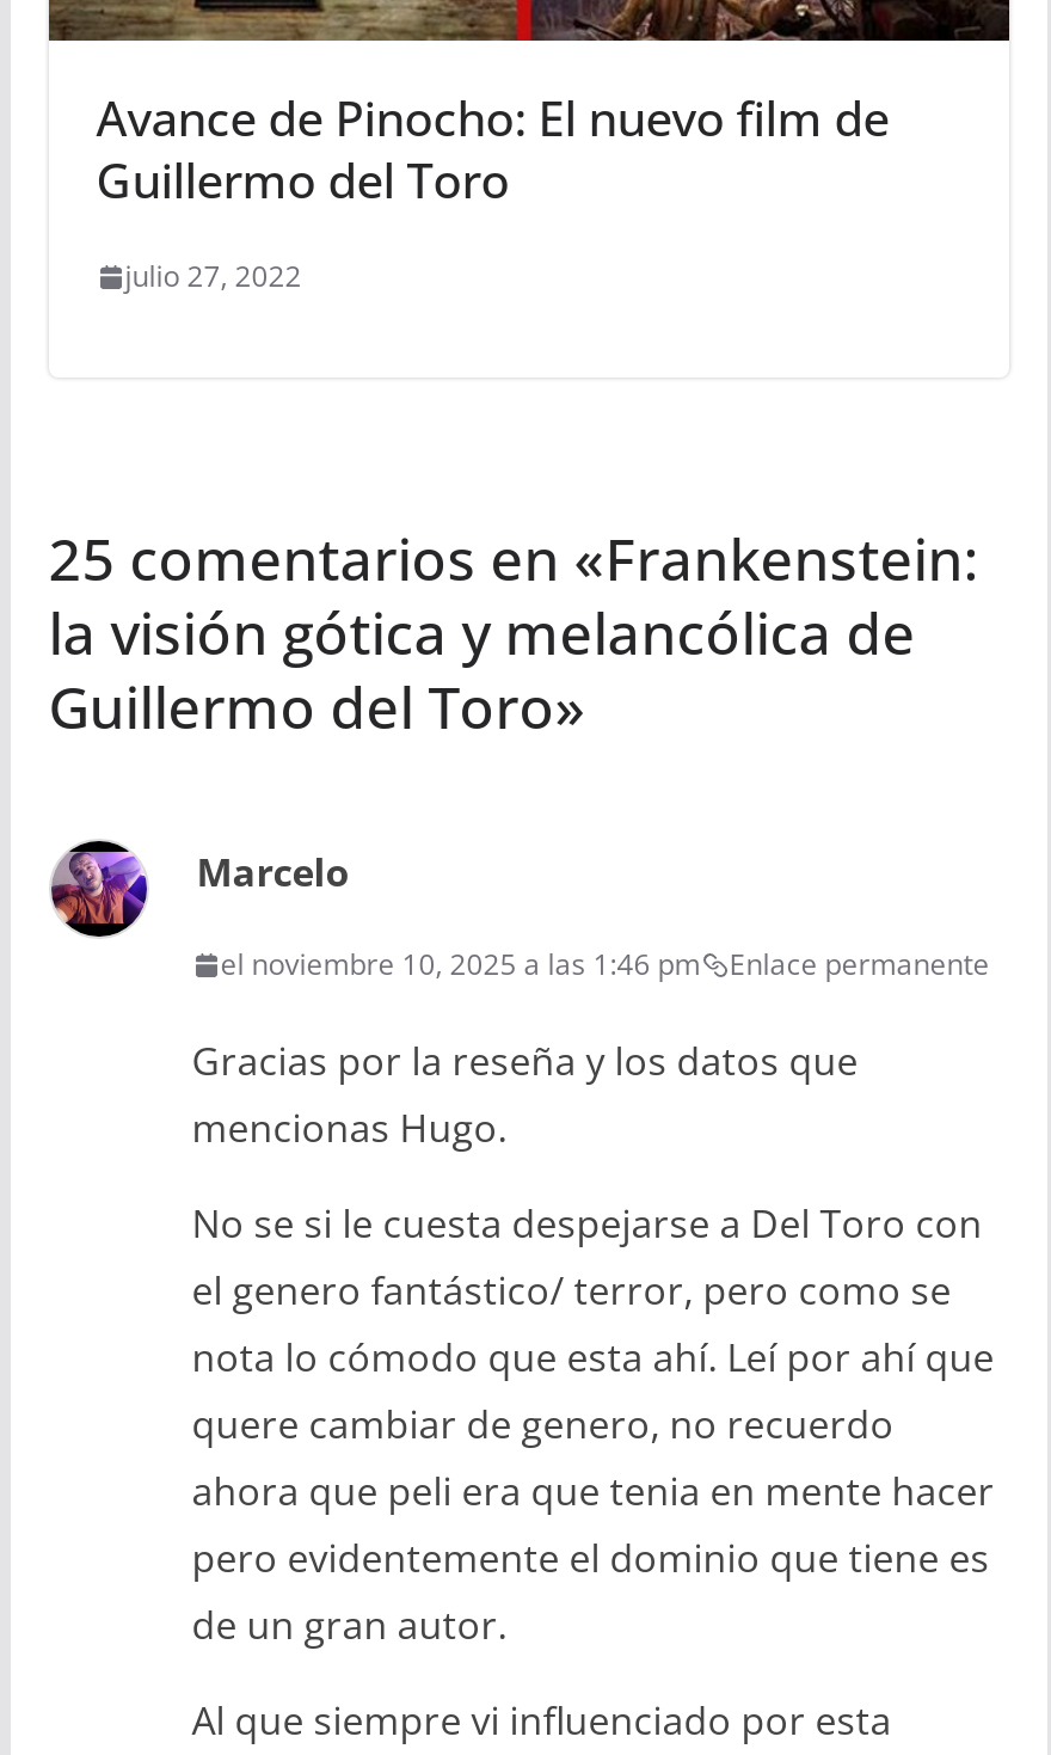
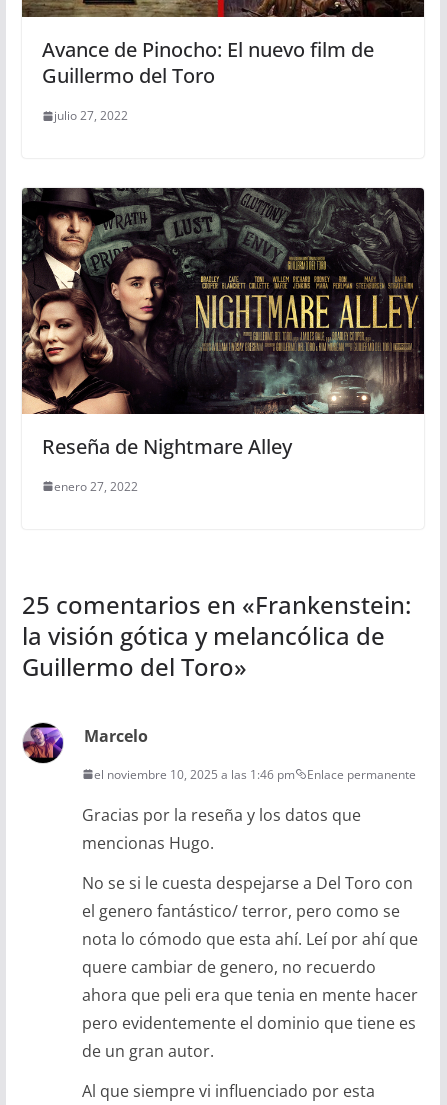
none -> [21,187,425,495] [image] | Reseña de Nightmare Alley | enero 27, 2022

